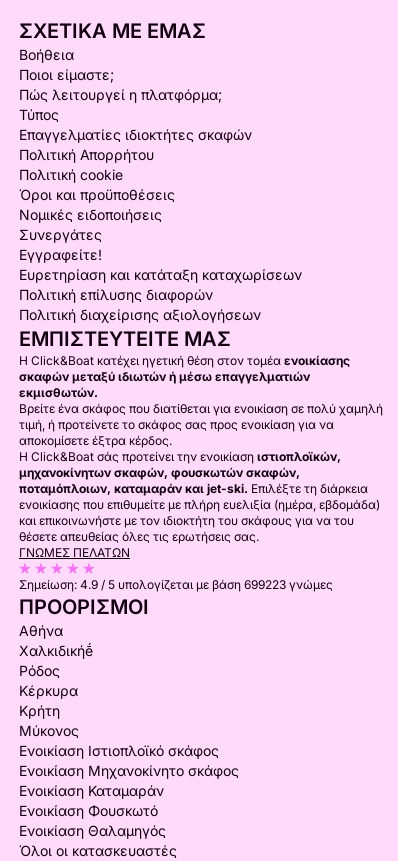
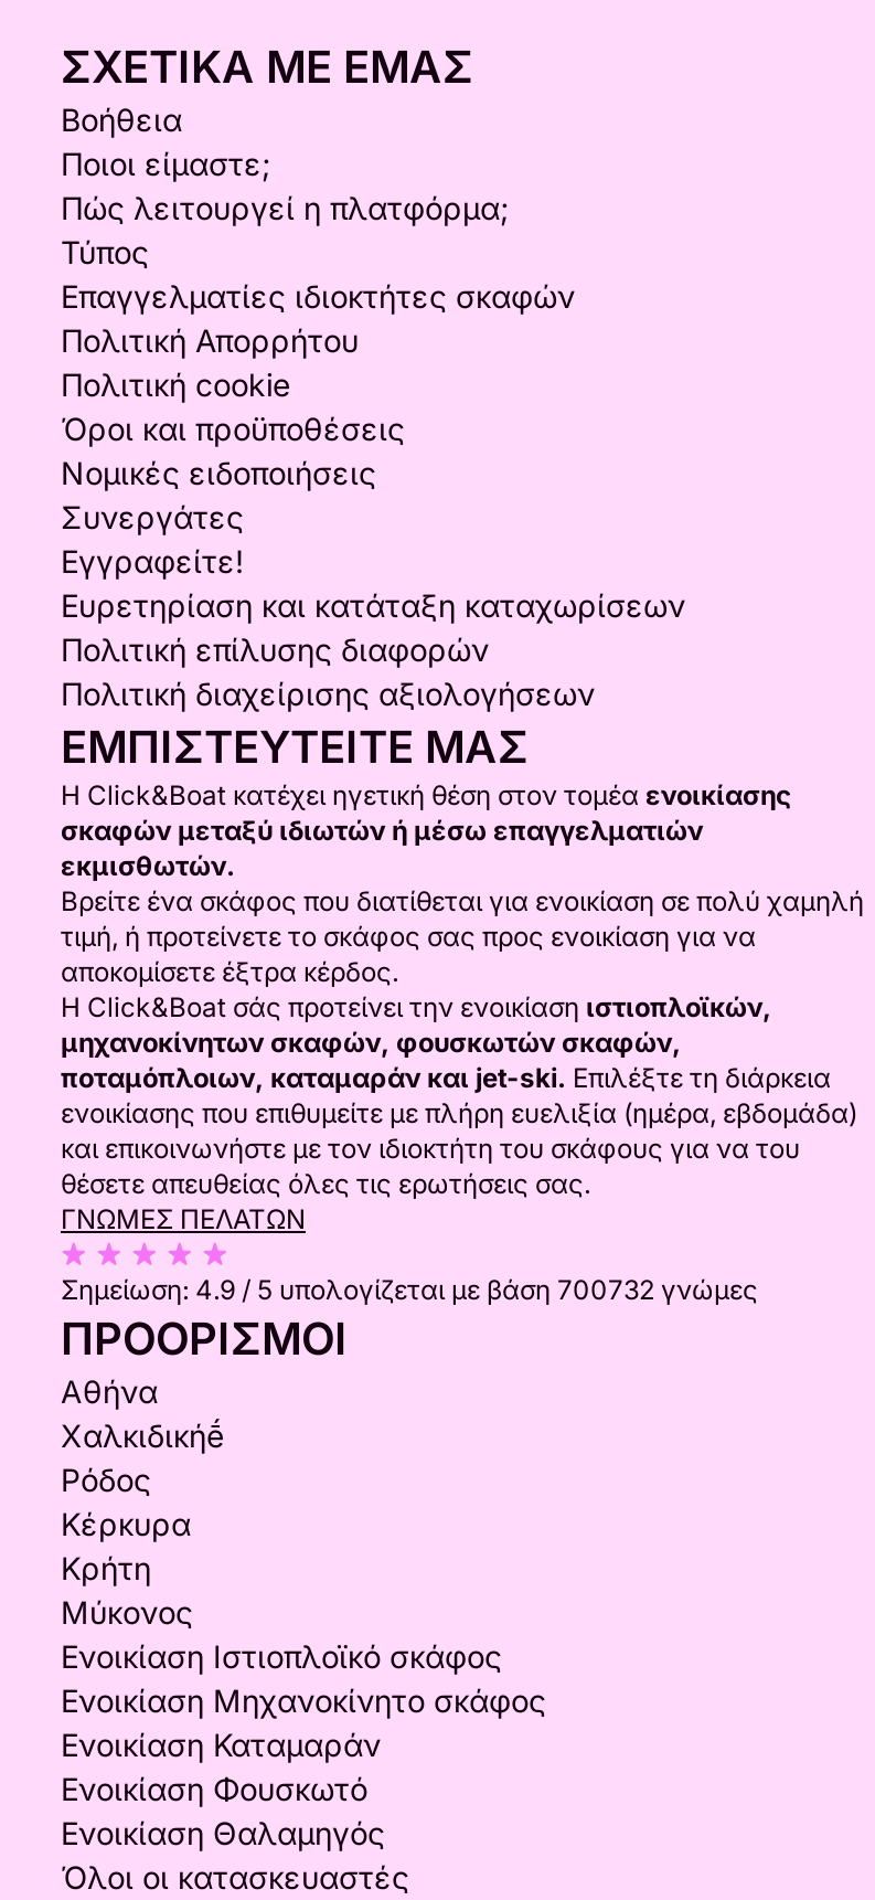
[19,577,333,592] Σημείωση: 4.9 / 5 υπολογίζεται με βάση 699223 γνώμες -> [61,1273,758,1306] Σημείωση: 4.9 / 5 υπολογίζεται με βάση 700732 γνώμες

